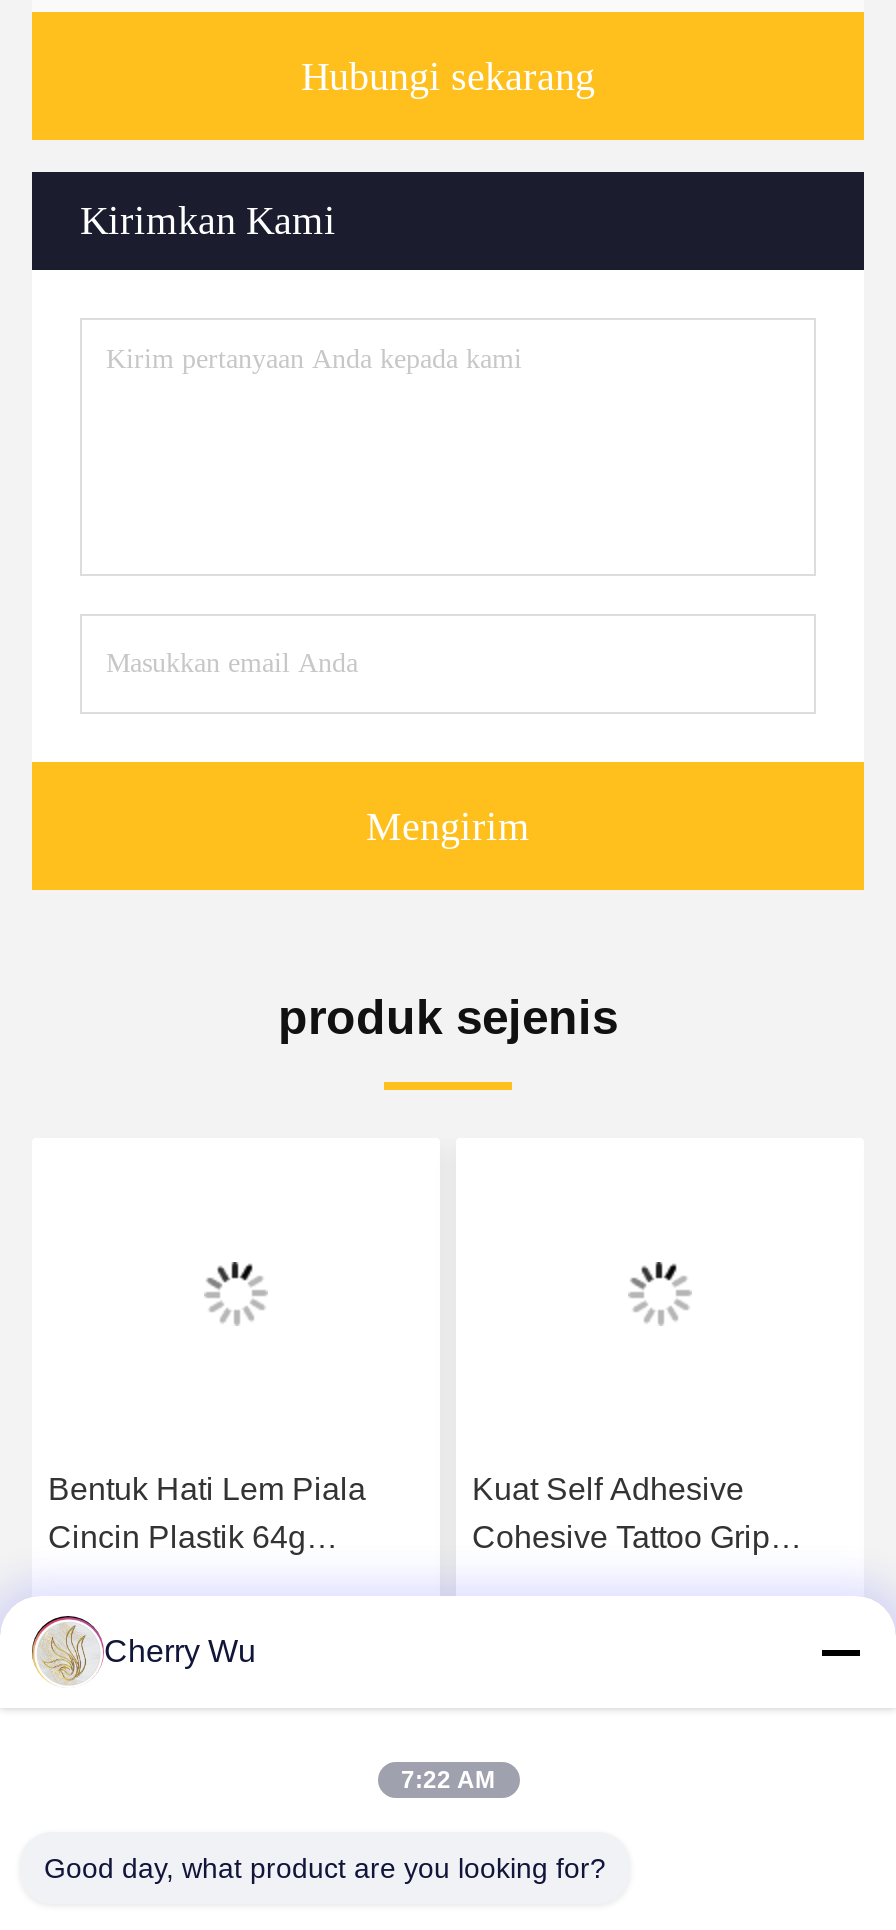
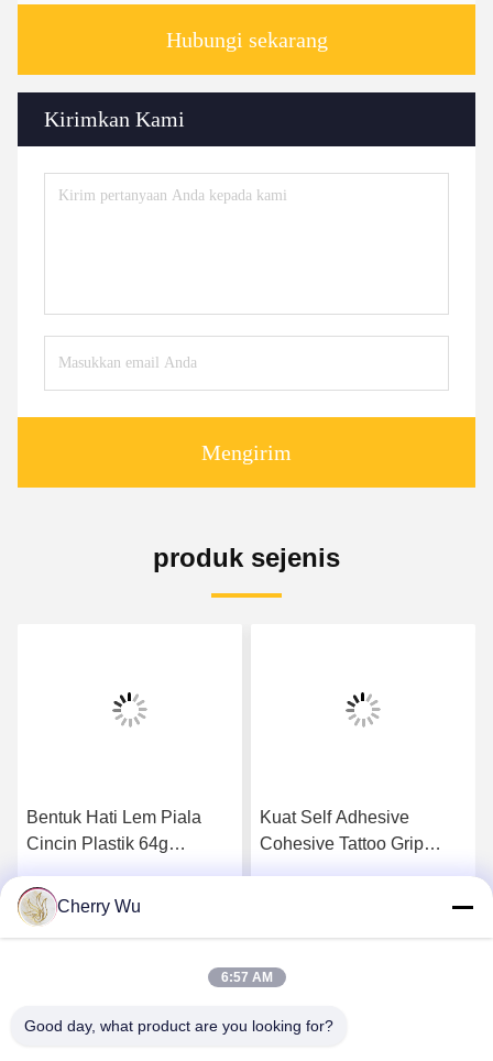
[401,1766,495,1794] 7:22 AM -> [221,970,272,985] 6:57 AM

